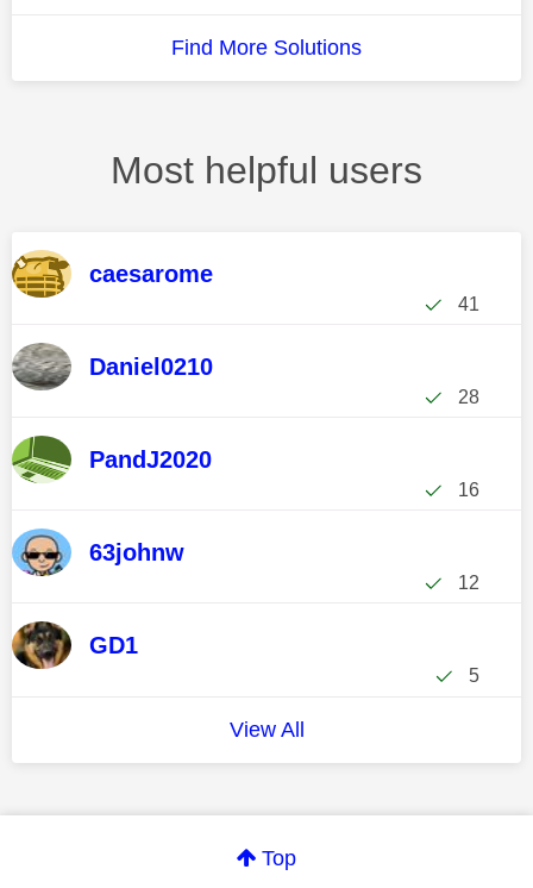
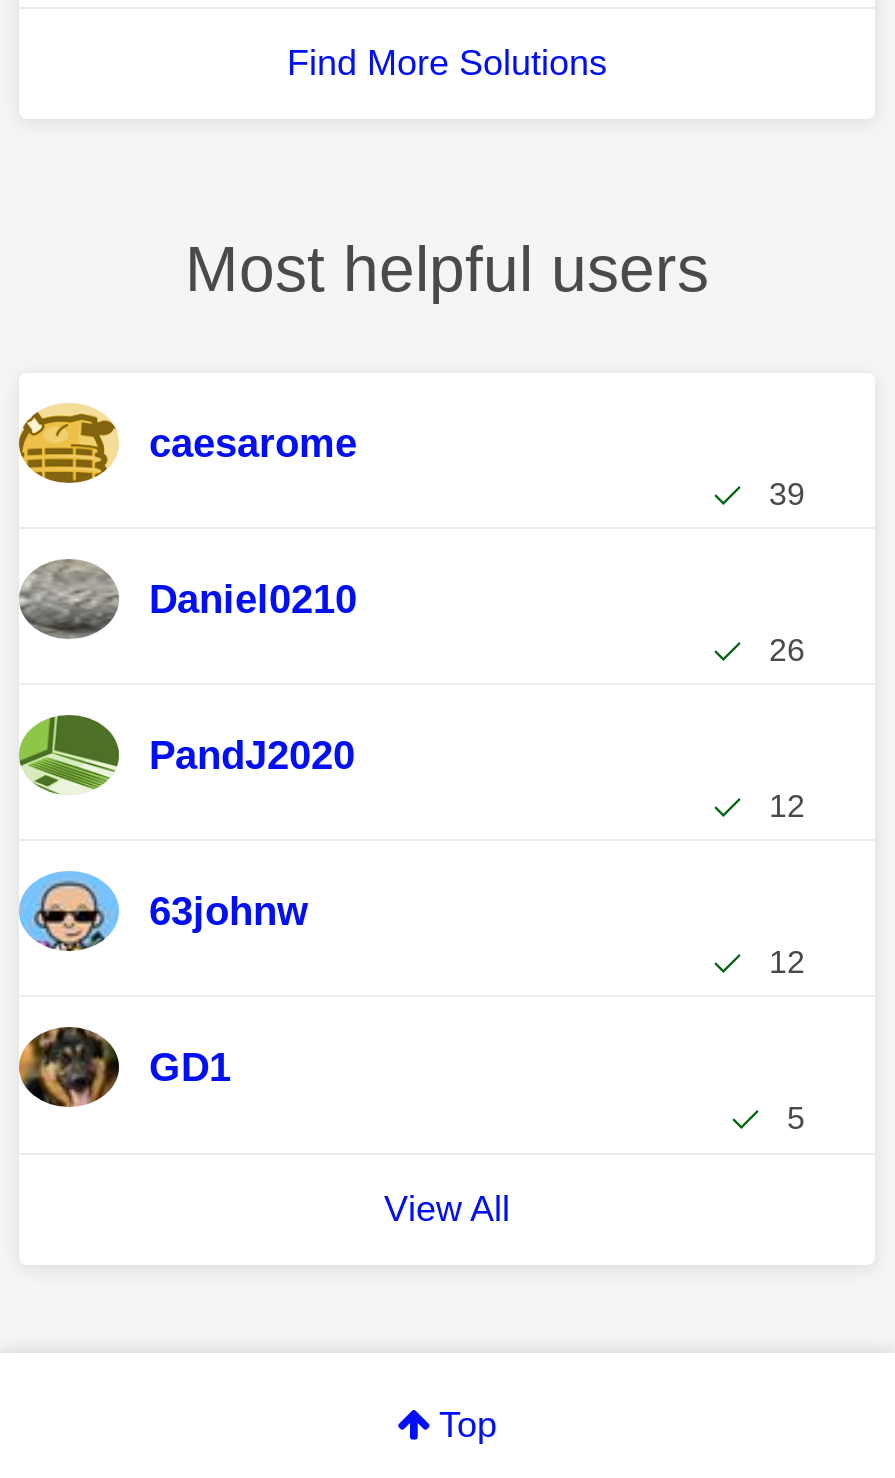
[453,294,479,314] 41 -> [761,477,805,511] 39
[453,387,479,407] 28 -> [761,633,805,667] 26
[453,480,479,500] 16 -> [761,789,805,823] 12

